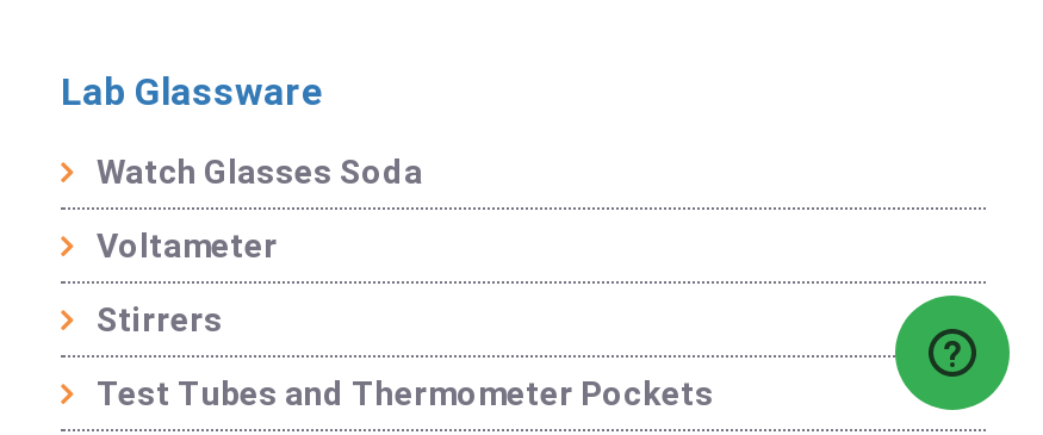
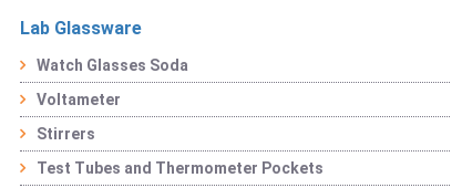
[893,293,1012,412] [image] -> none

